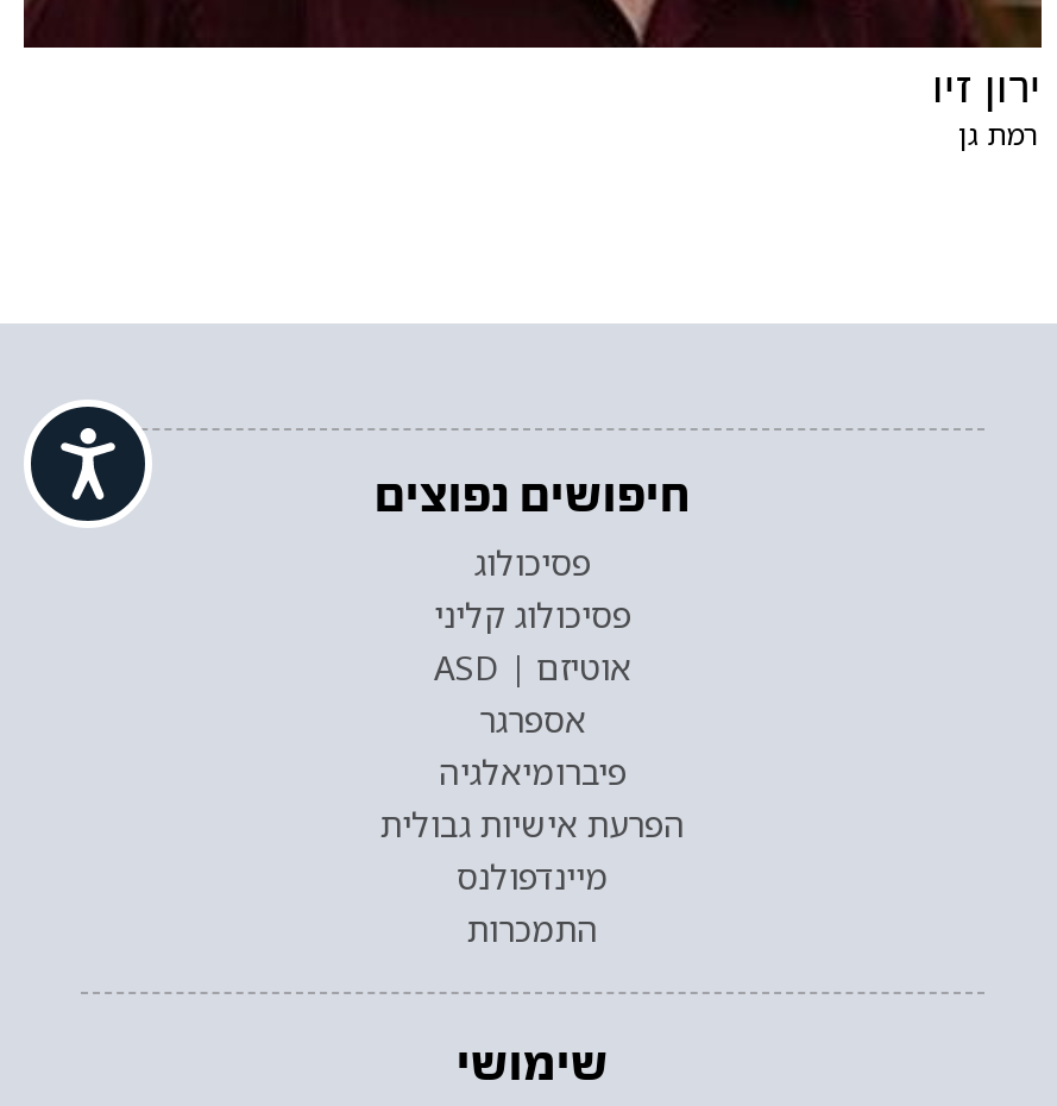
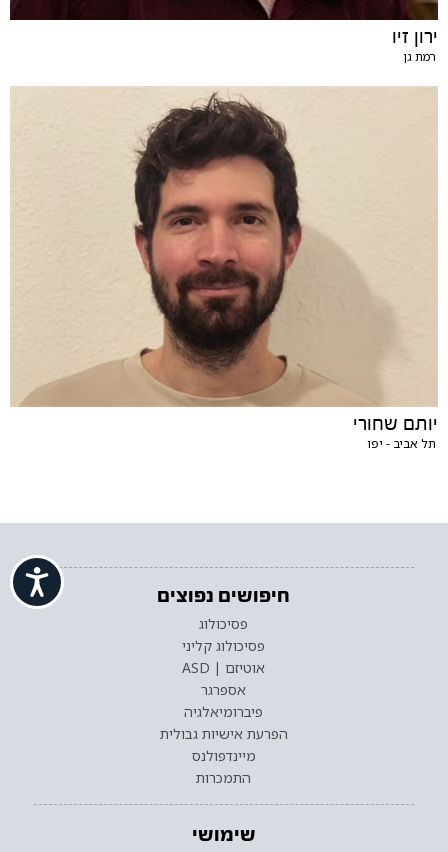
none -> [10,86,438,452] [image] | יותם שחורי | תל אביב - יפו

